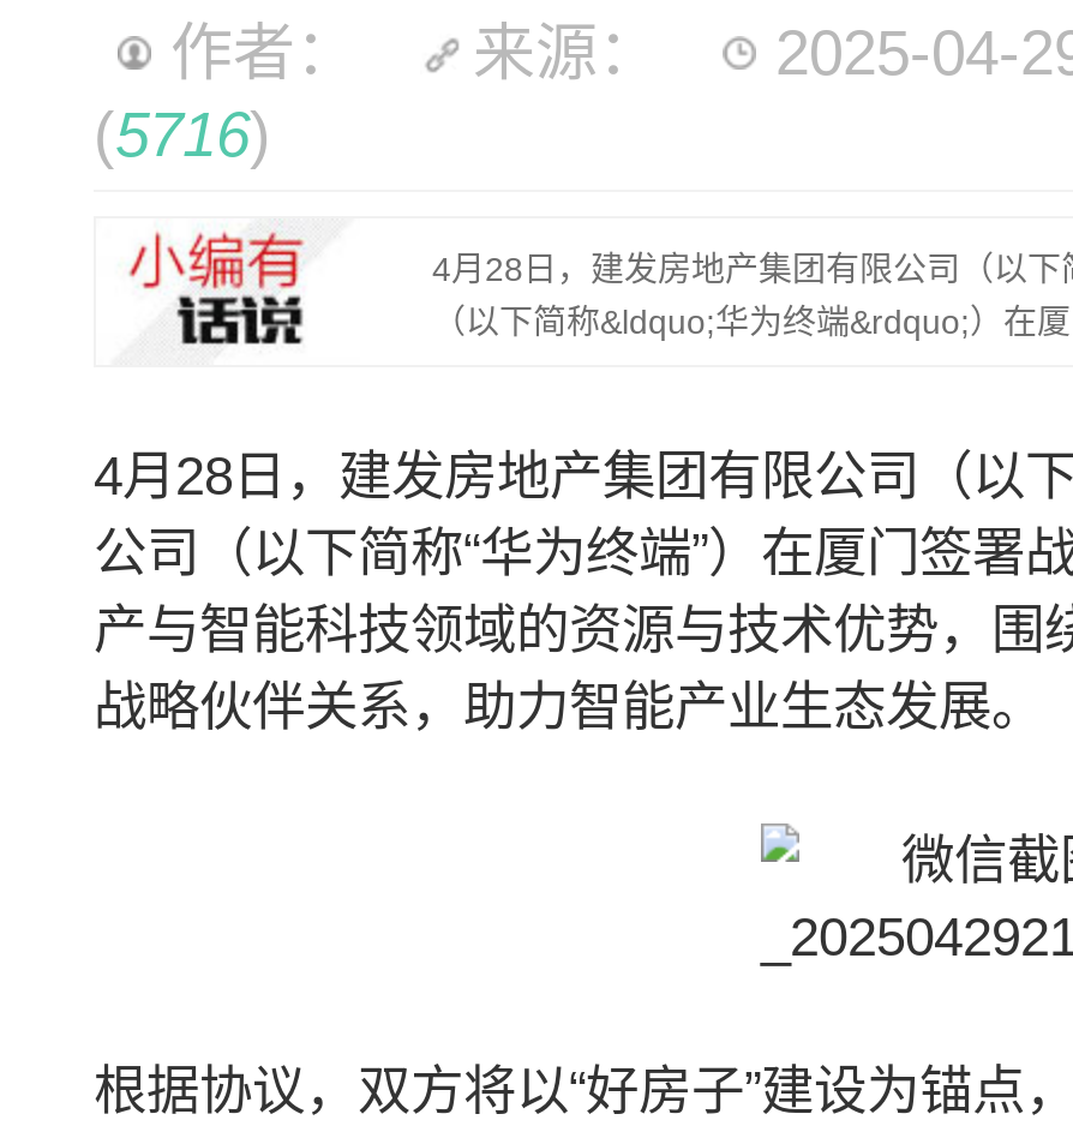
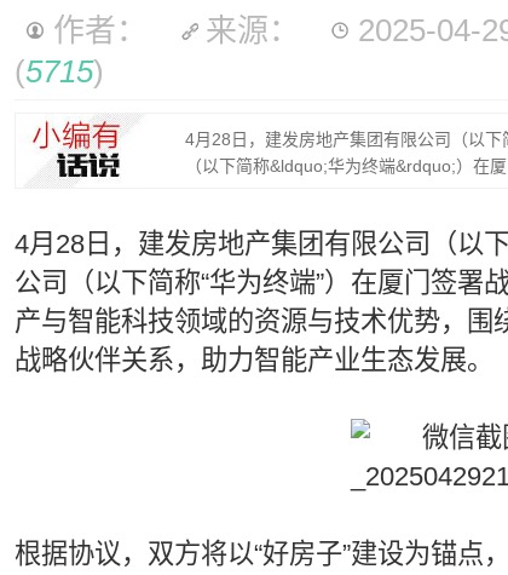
[94,98,271,170] (5716) -> [15,53,104,90] (5715)

